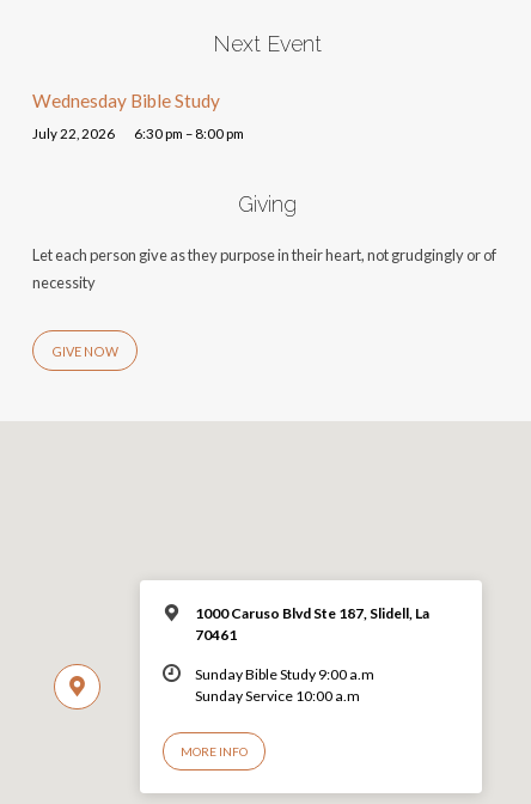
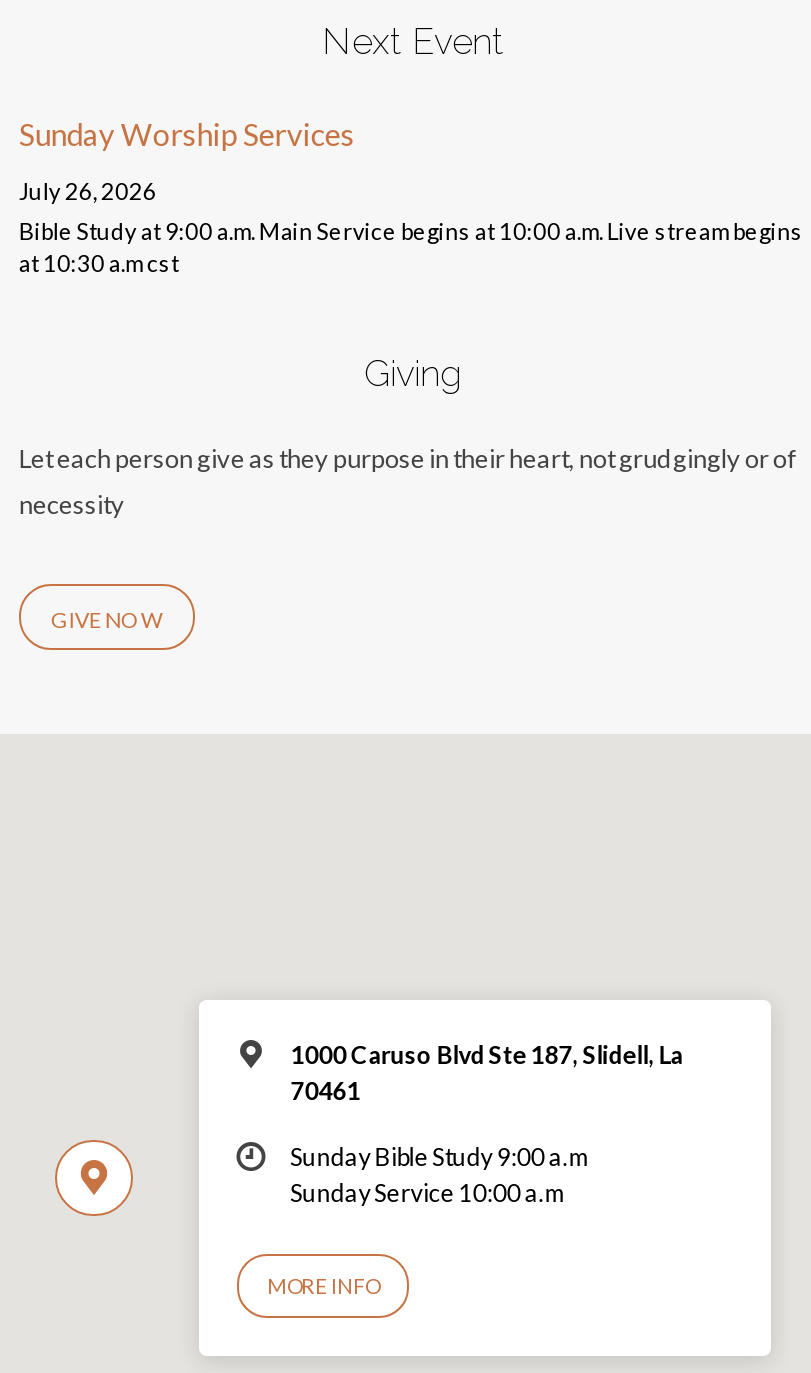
[32,90,244,141] Wednesday Bible Study | July 22, 2026 | 6:30 pm – 8:00 pm -> [19,117,803,275] Sunday Worship Services | July 26, 2026 | Bible Study at 9:00 a.m. Main Service begins at 10:00 a.m. Live stream begins | at 10:30 a.m cst

